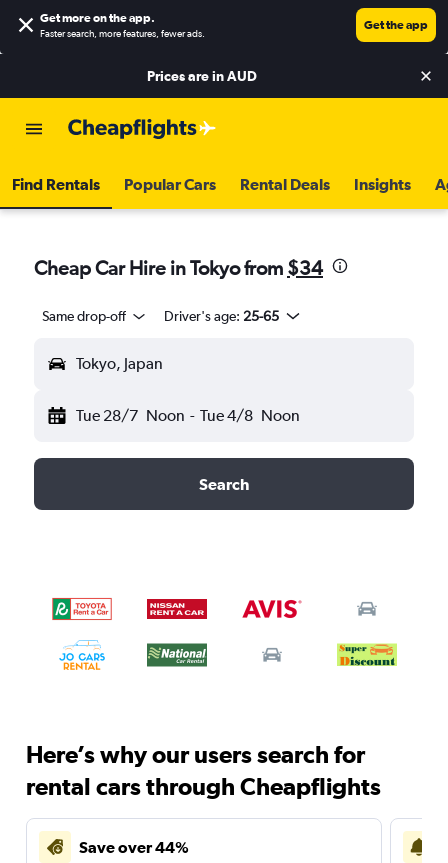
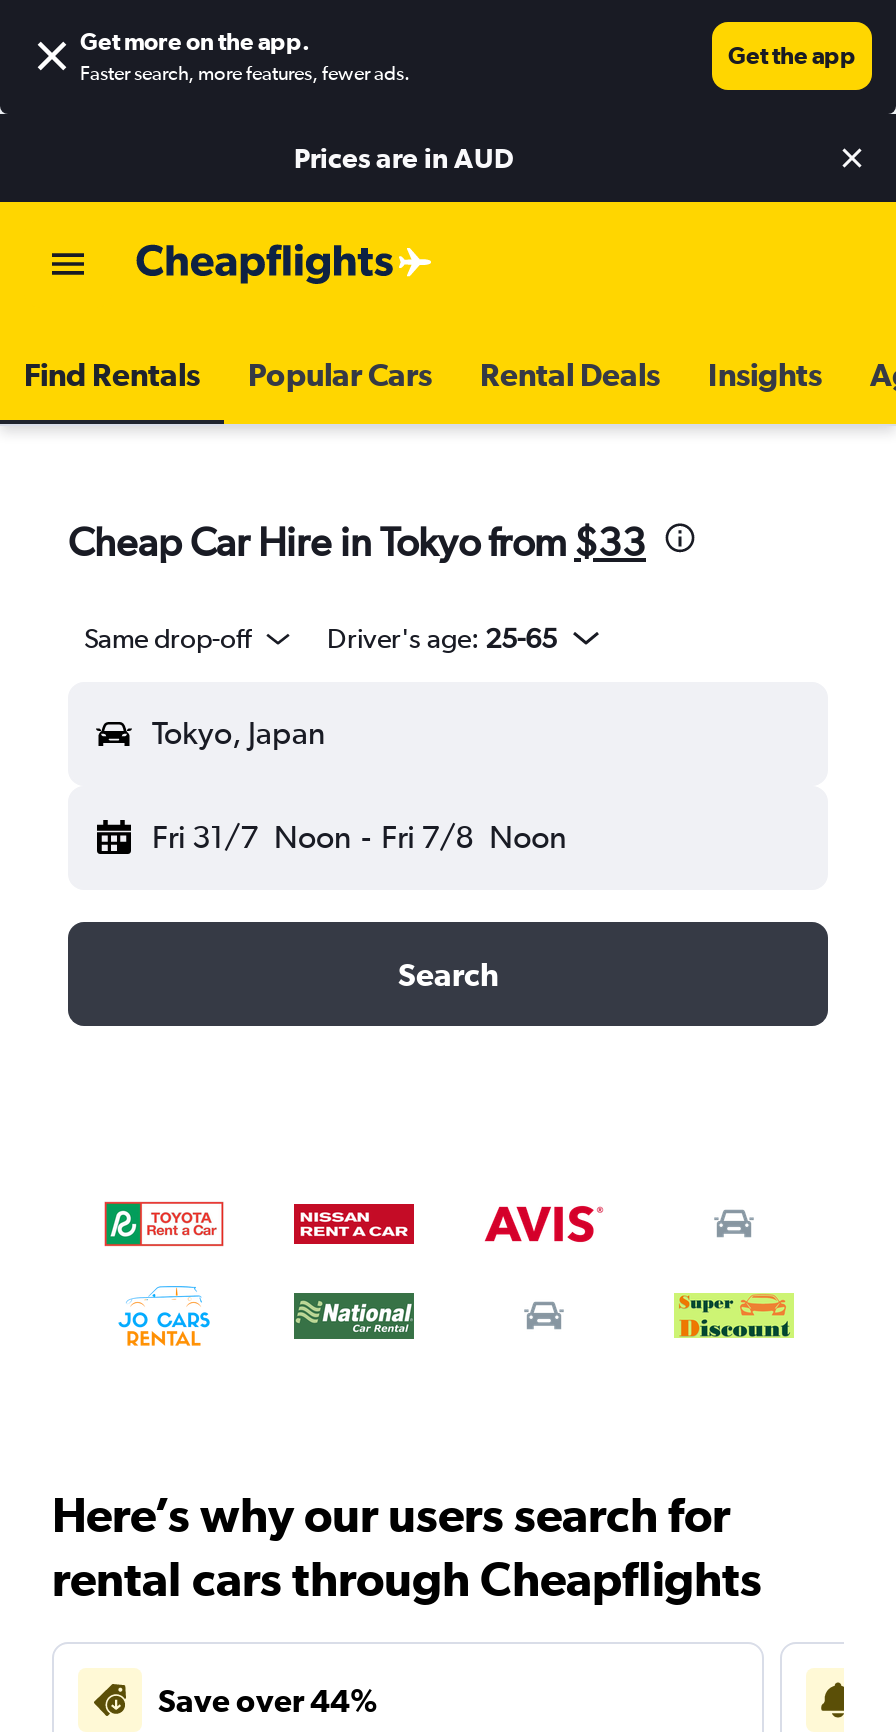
[34,256,323,279] Cheap Car Hire in Tokyo from $34 -> [68,518,646,564] Cheap Car Hire in Tokyo from $33
[76,406,300,425] Tue 28/7 Noon - Tue 4/8 Noon -> [152,818,567,856] Fri 31/7 Noon - Fri 7/8 Noon

